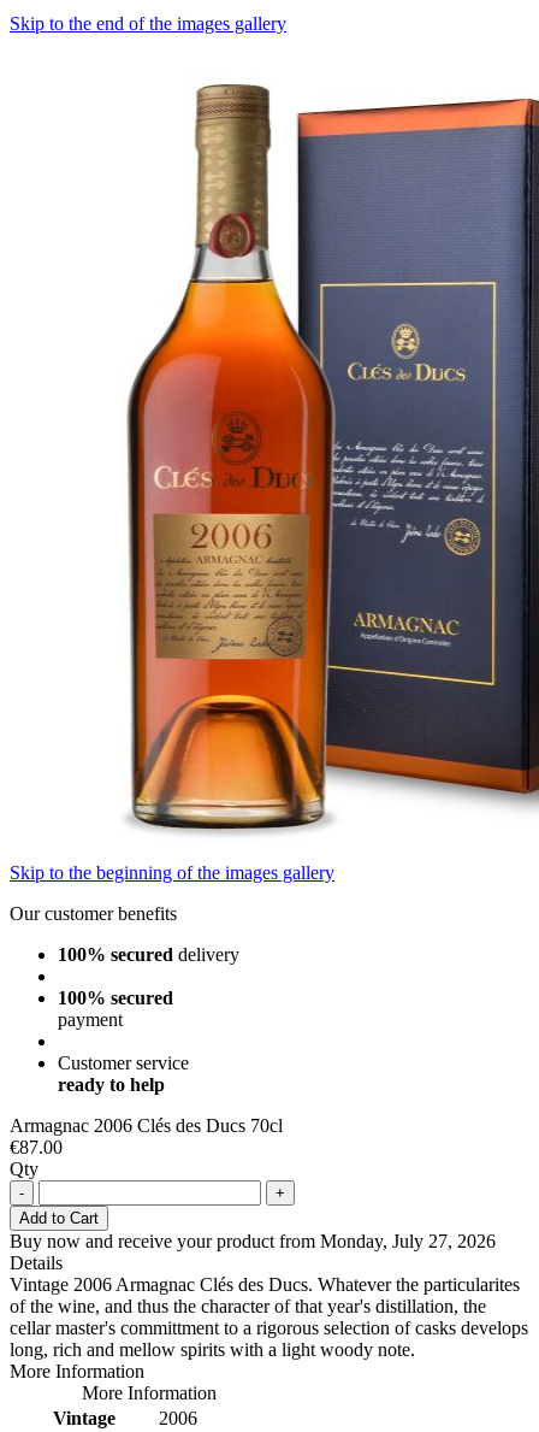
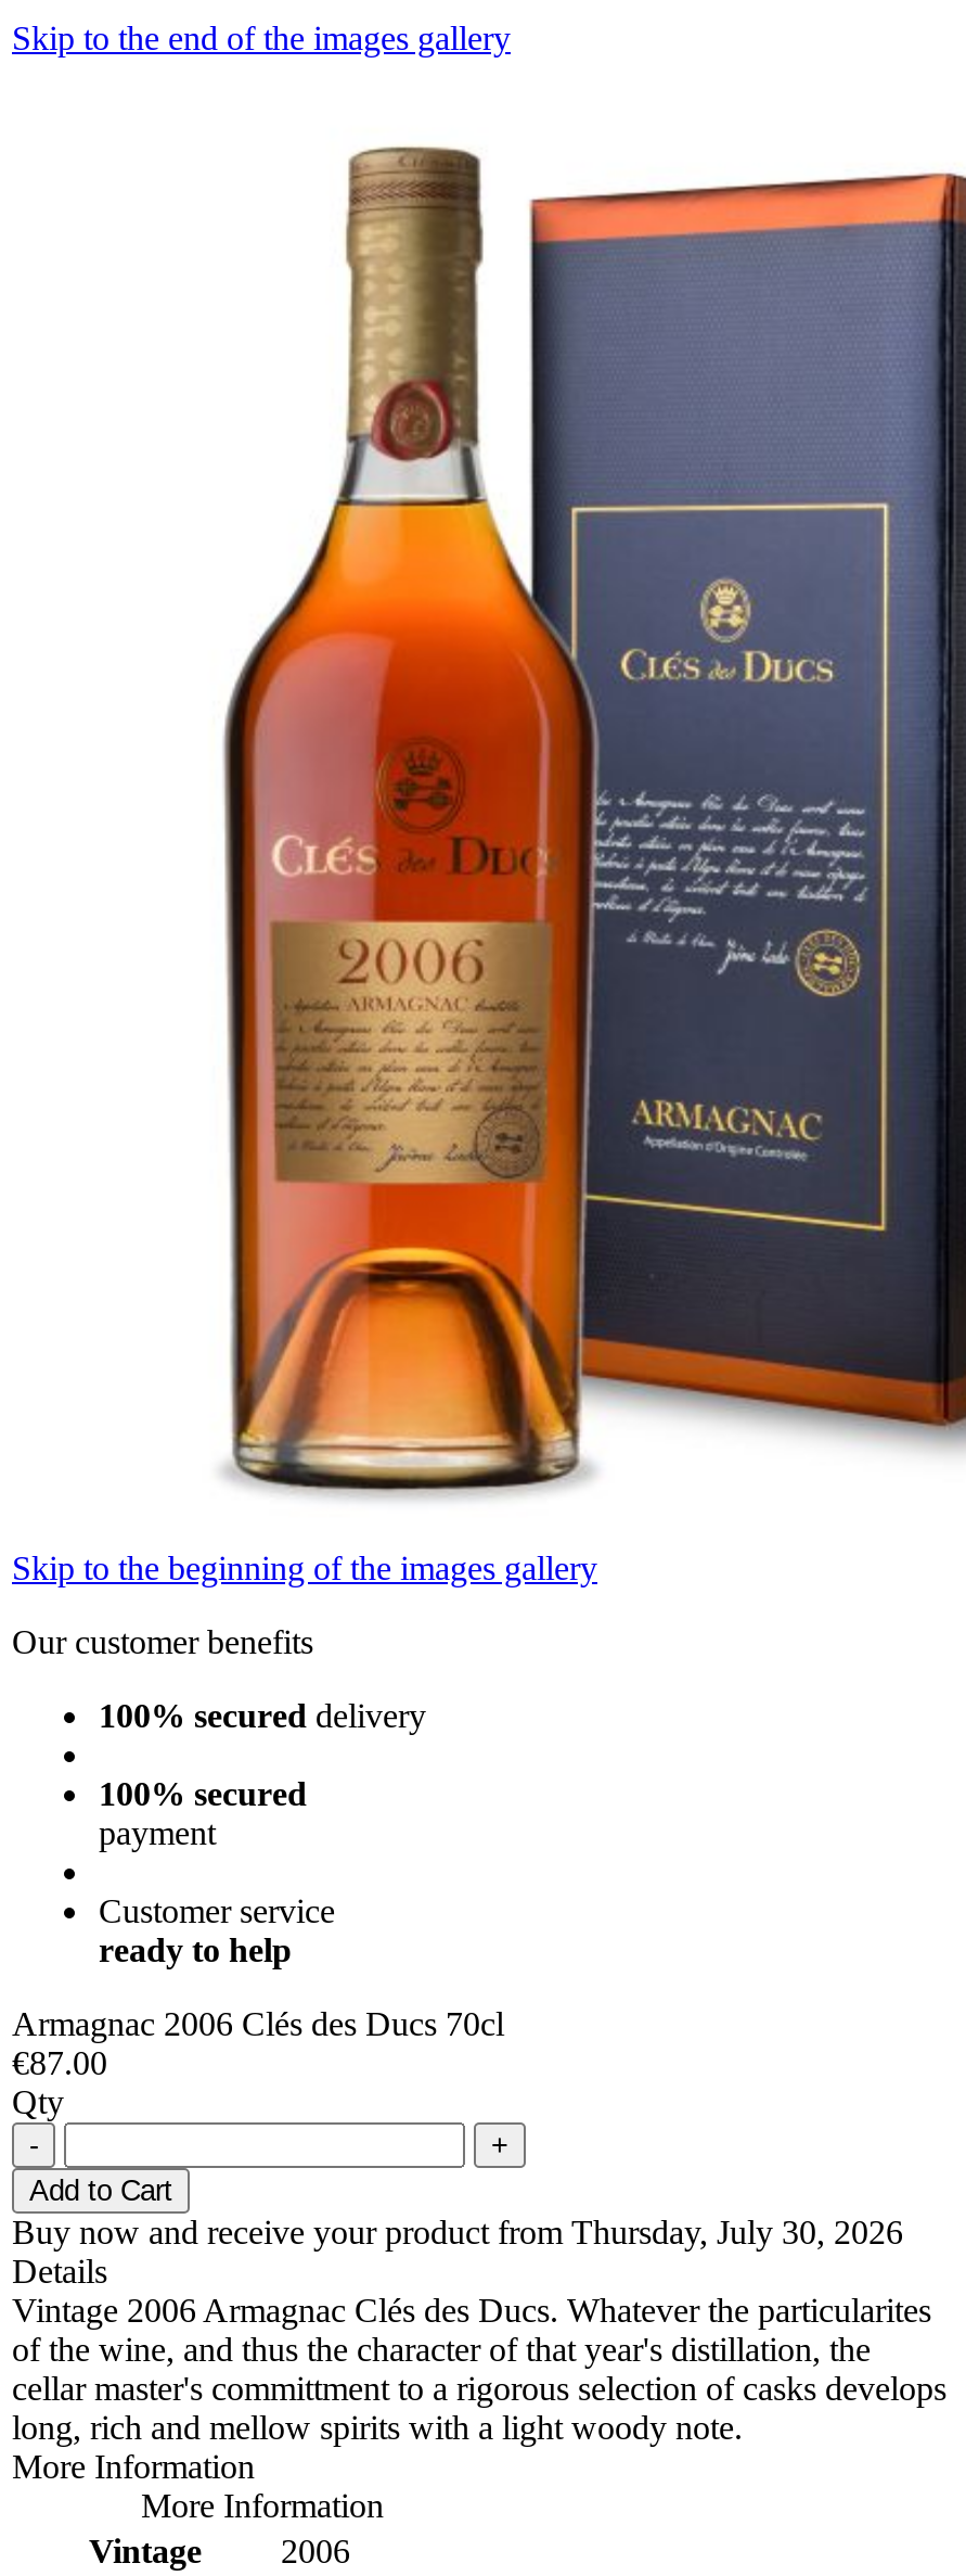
[10,1231,496,1251] Buy nowand receive your product from Monday, July 27, 2026 -> [12,2213,903,2250] Buy nowand receive your product from Thursday, July 30, 2026

